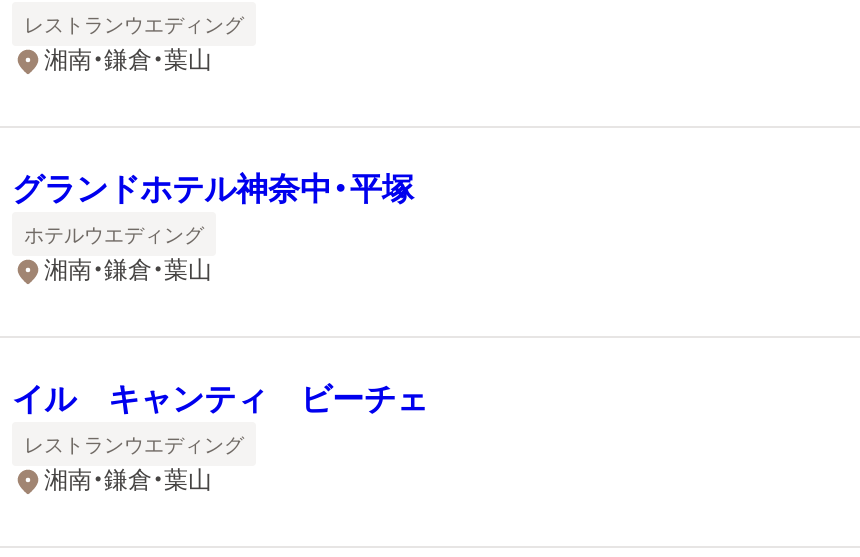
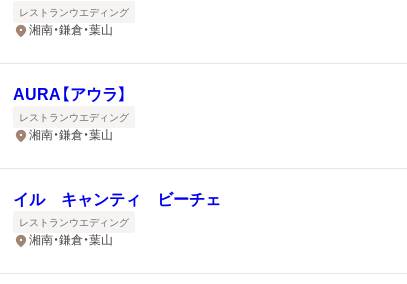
[12,172,414,206] グランドホテル神奈中・平塚 -> [13,86,127,103] AURA【アウラ】
[24,223,204,245] ホテルウエディング -> [19,111,129,122] レストランウエディング

